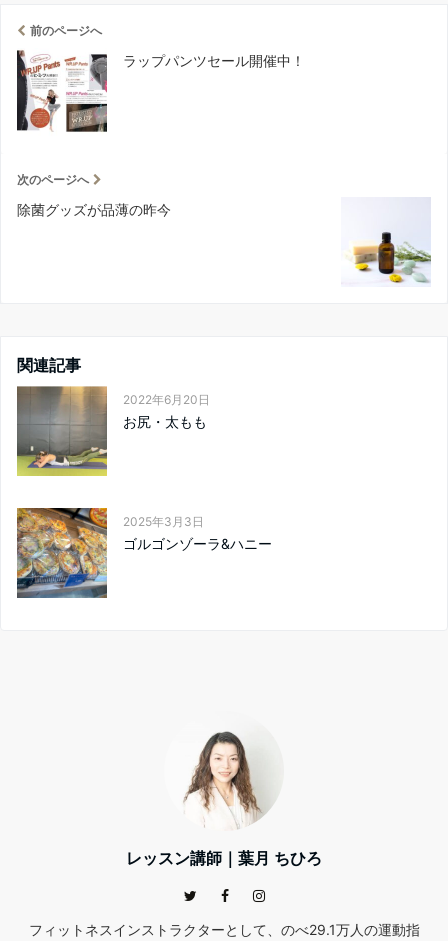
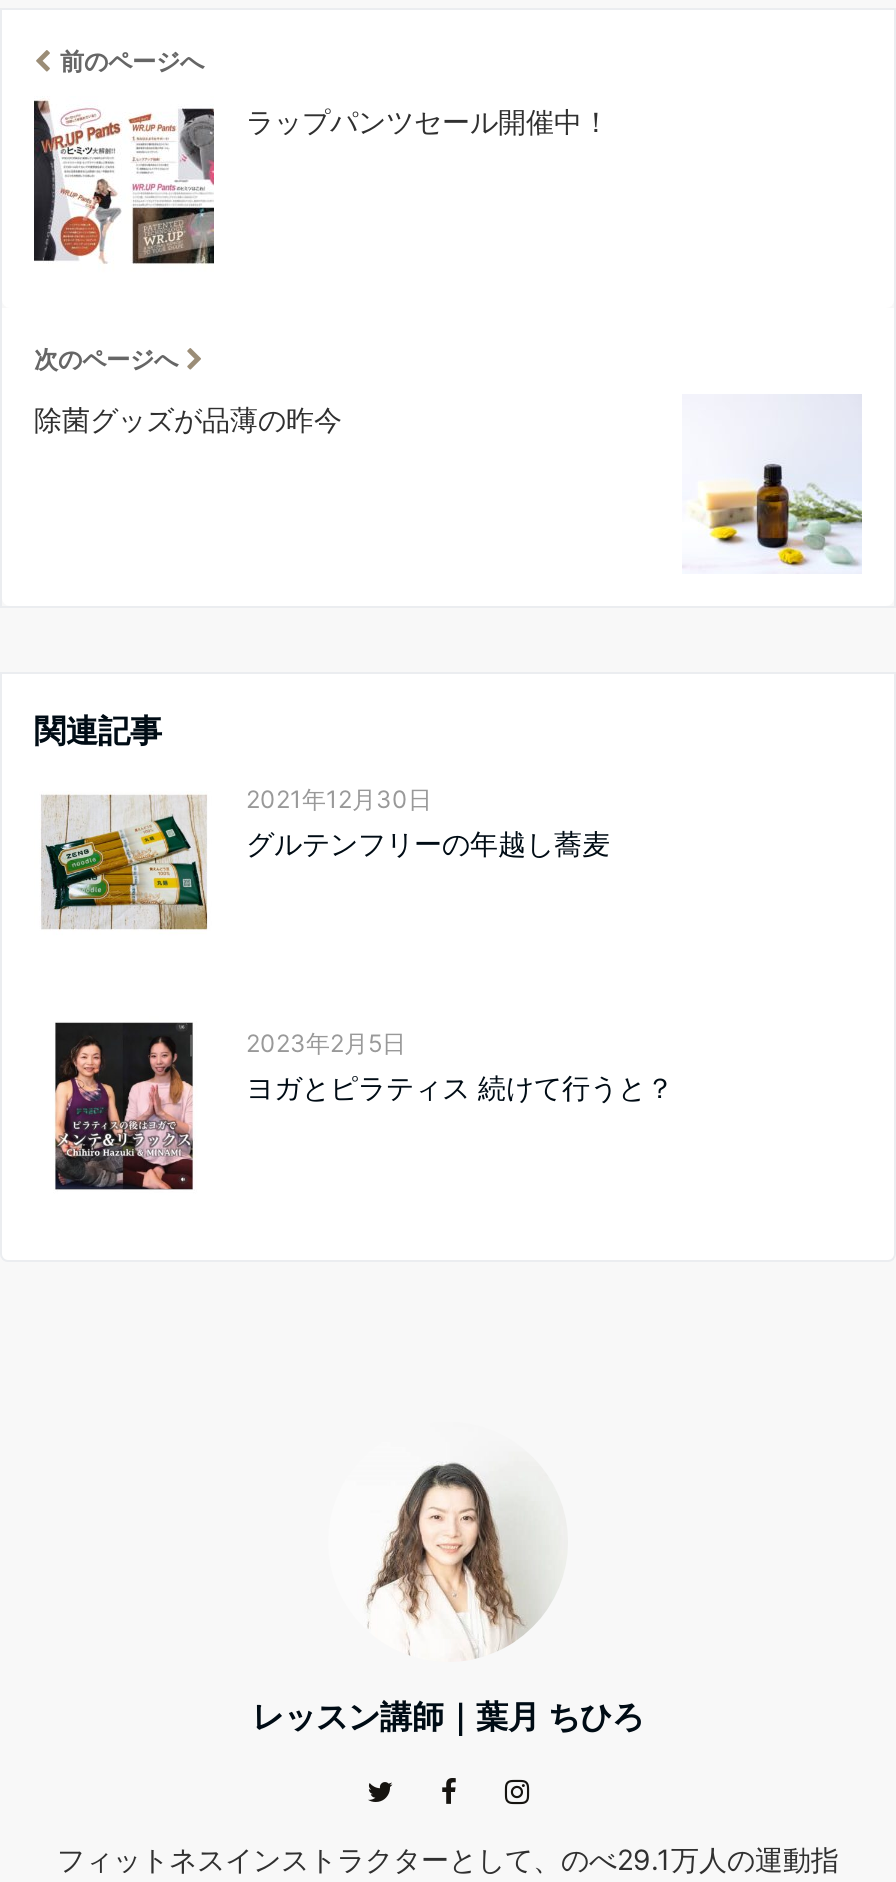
[16,385,210,477] [image] | 2022年6月20日 | お尻・太もも -> [34,772,610,952] [image] | 2021年12月30日 | グルテンフリーの年越し蕎麦
[16,507,272,599] [image] | 2025年3月3日 | ゴルゴンゾーラ&ハニー -> [34,1016,674,1196] [image] | 2023年2月5日 | ヨガとピラティス 続けて行うと？

